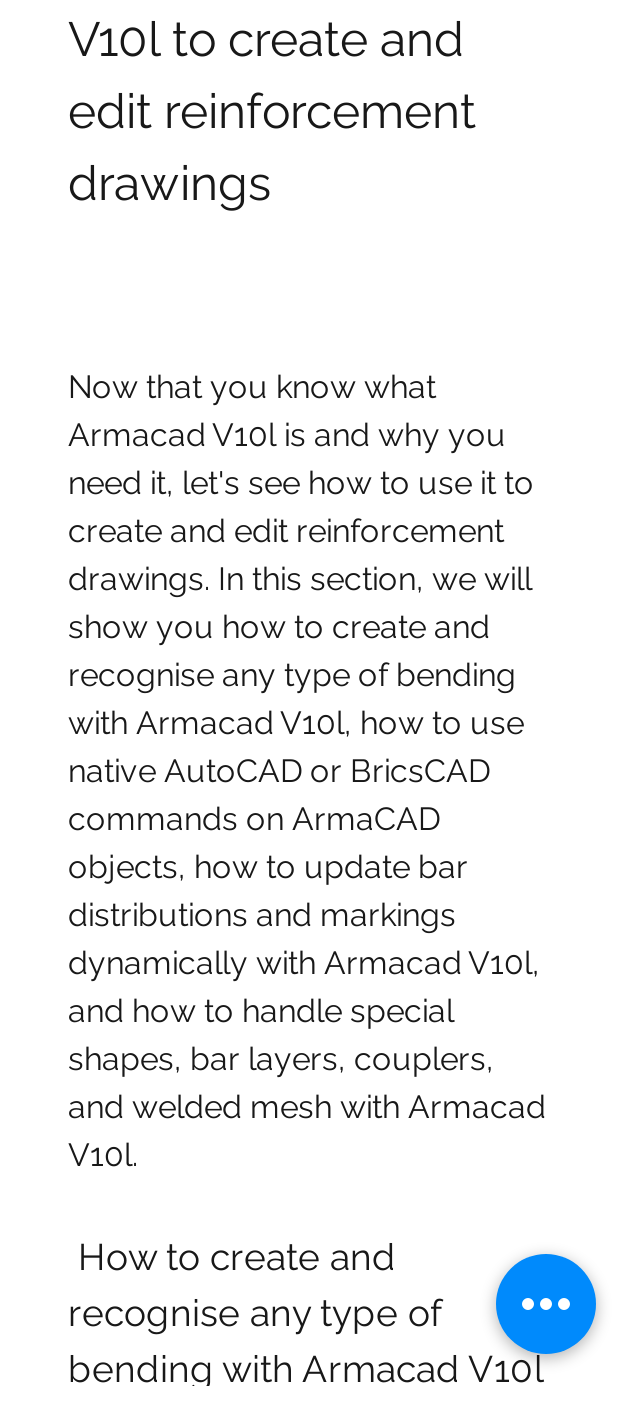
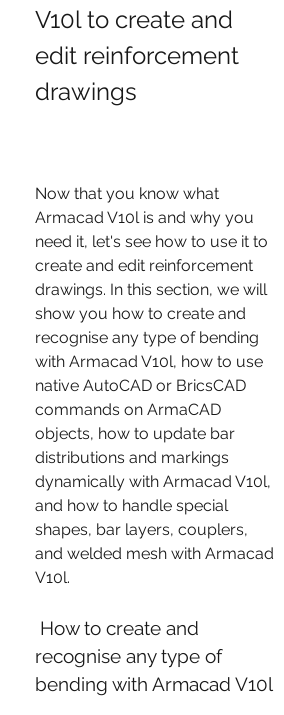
[490,1250,602,1364] [image] -> none

